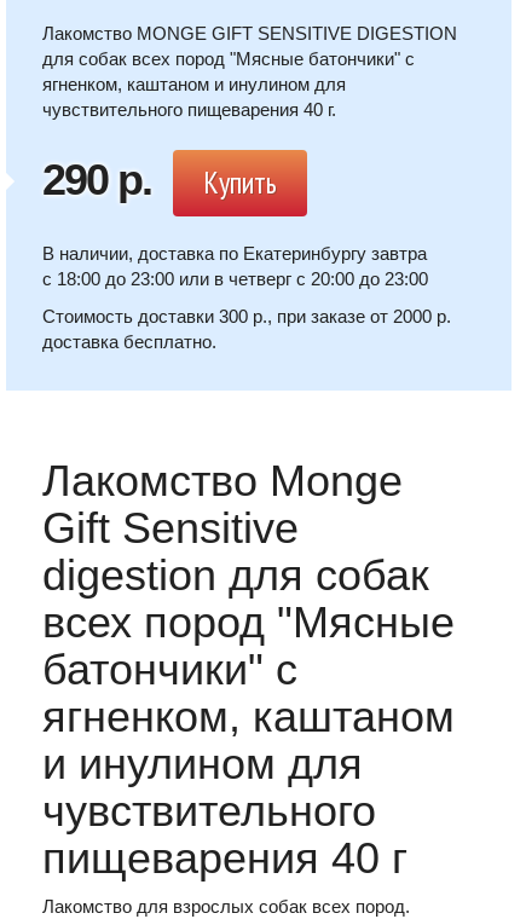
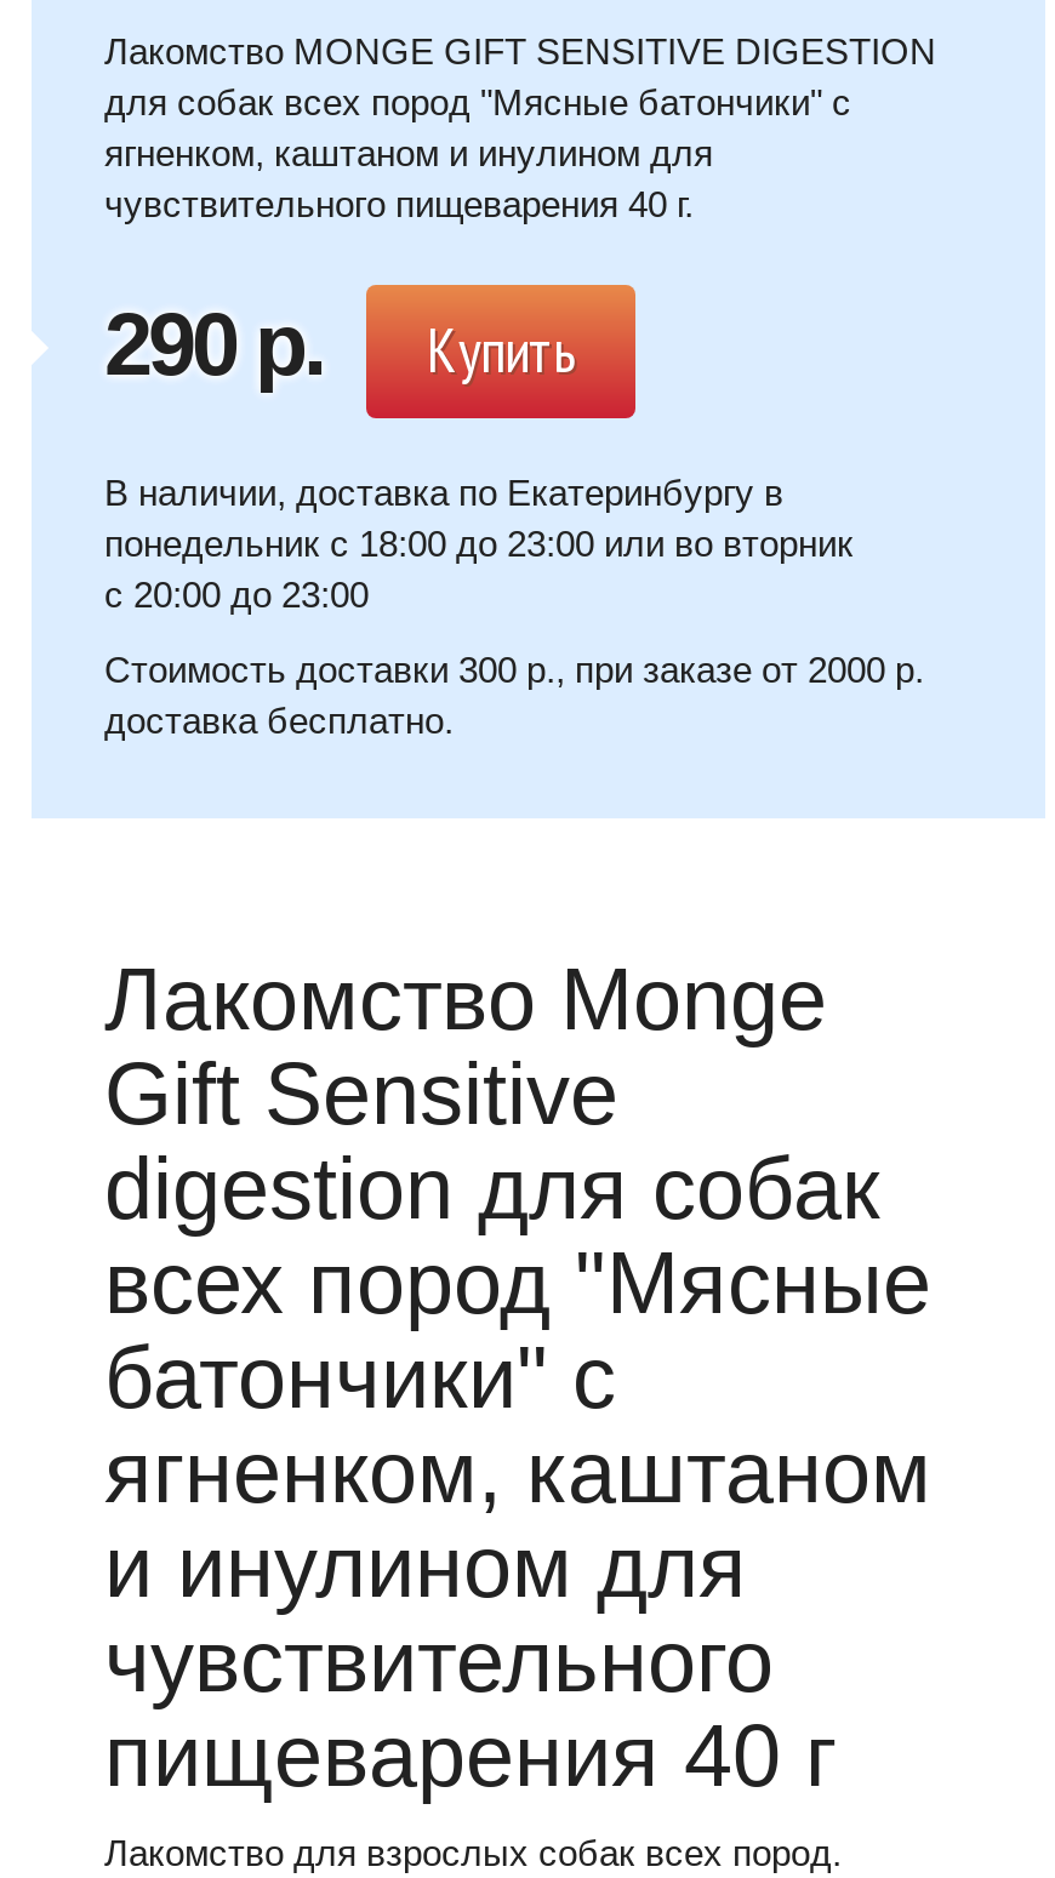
[42,243,428,289] В наличии, доставка по Екатеринбургу завтра | c 18:00 до 23:00 или в четверг c 20:00 до 23:00 -> [104,471,854,614] В наличии, доставка по Екатеринбургу в | понедельник c 18:00 до 23:00 или во вторник | c 20:00 до 23:00

